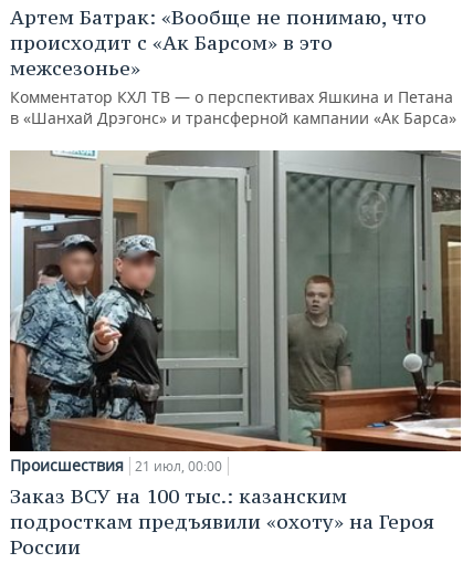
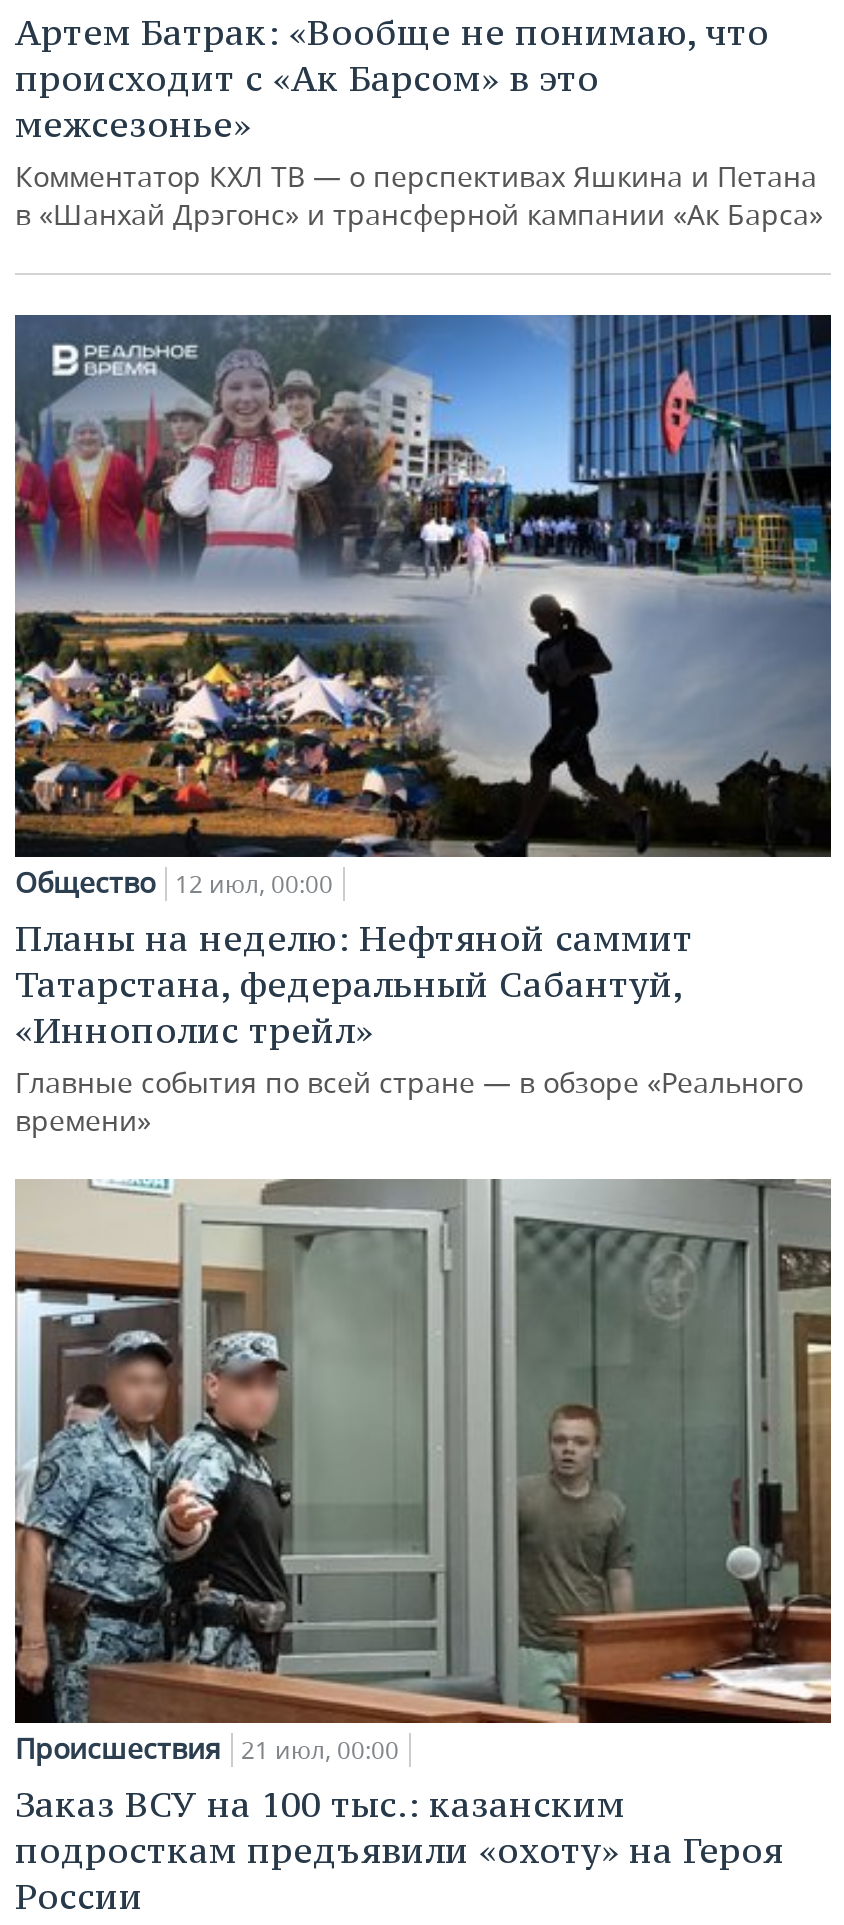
none -> [13,312,833,1140] [image] | Общество 12 июл, 00:00 | Планы на неделю: Нефтяной саммит | Татарстана, федеральный Сабантуй, | «Иннополис трейл» | Главные события по всей стране — в обзоре «Реального | времени»

